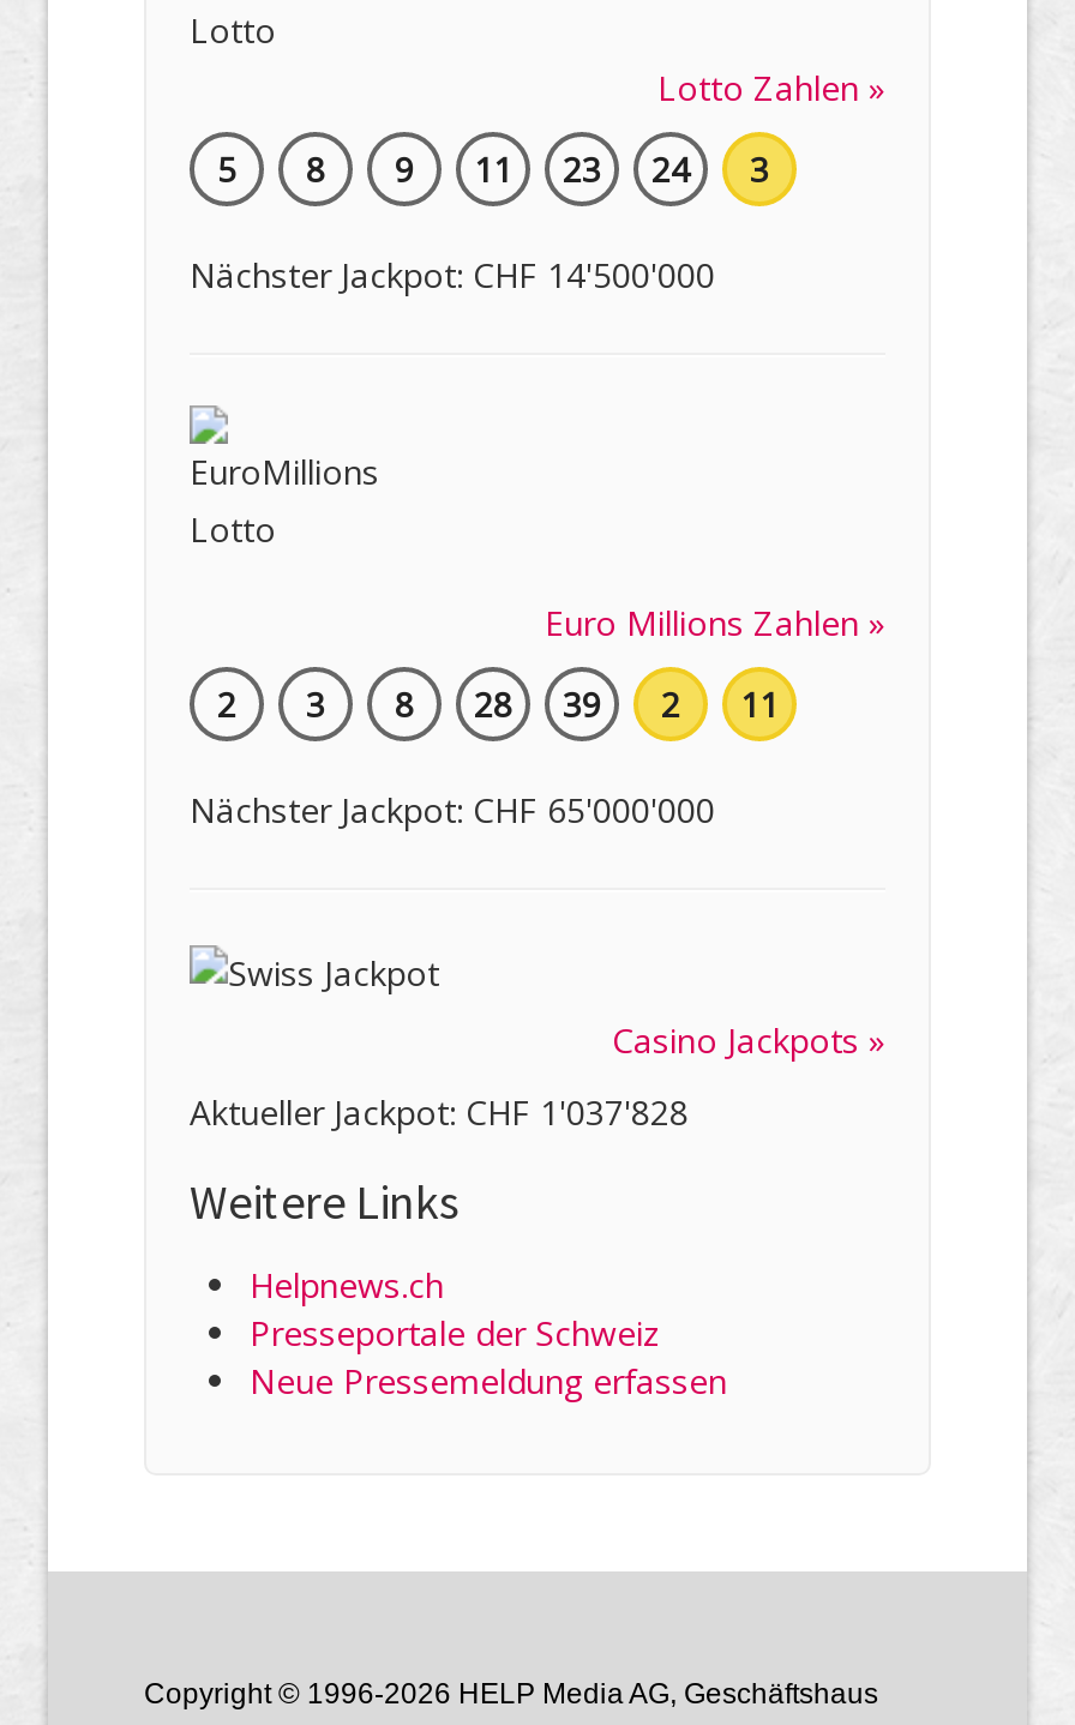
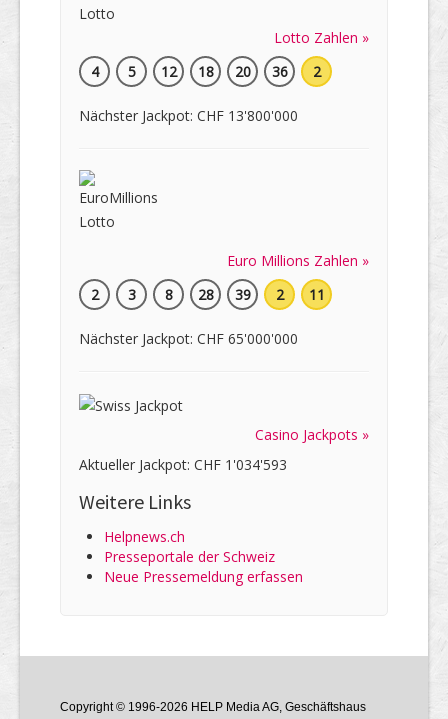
[306,148,769,194] 8 | 9 | 11 | 23 | 24 | 3 -> [160,62,320,81] 12 | 18 | 20 | 36 | 2
none -> [90,62,98,81] 4
[190,254,715,299] Nächster Jackpot: CHF 14'500'000 -> [79,106,298,125] Nächster Jackpot: CHF 13'800'000
[190,1091,689,1136] Aktueller Jackpot: CHF 1'037'828 -> [79,455,287,474] Aktueller Jackpot: CHF 1'034'593

